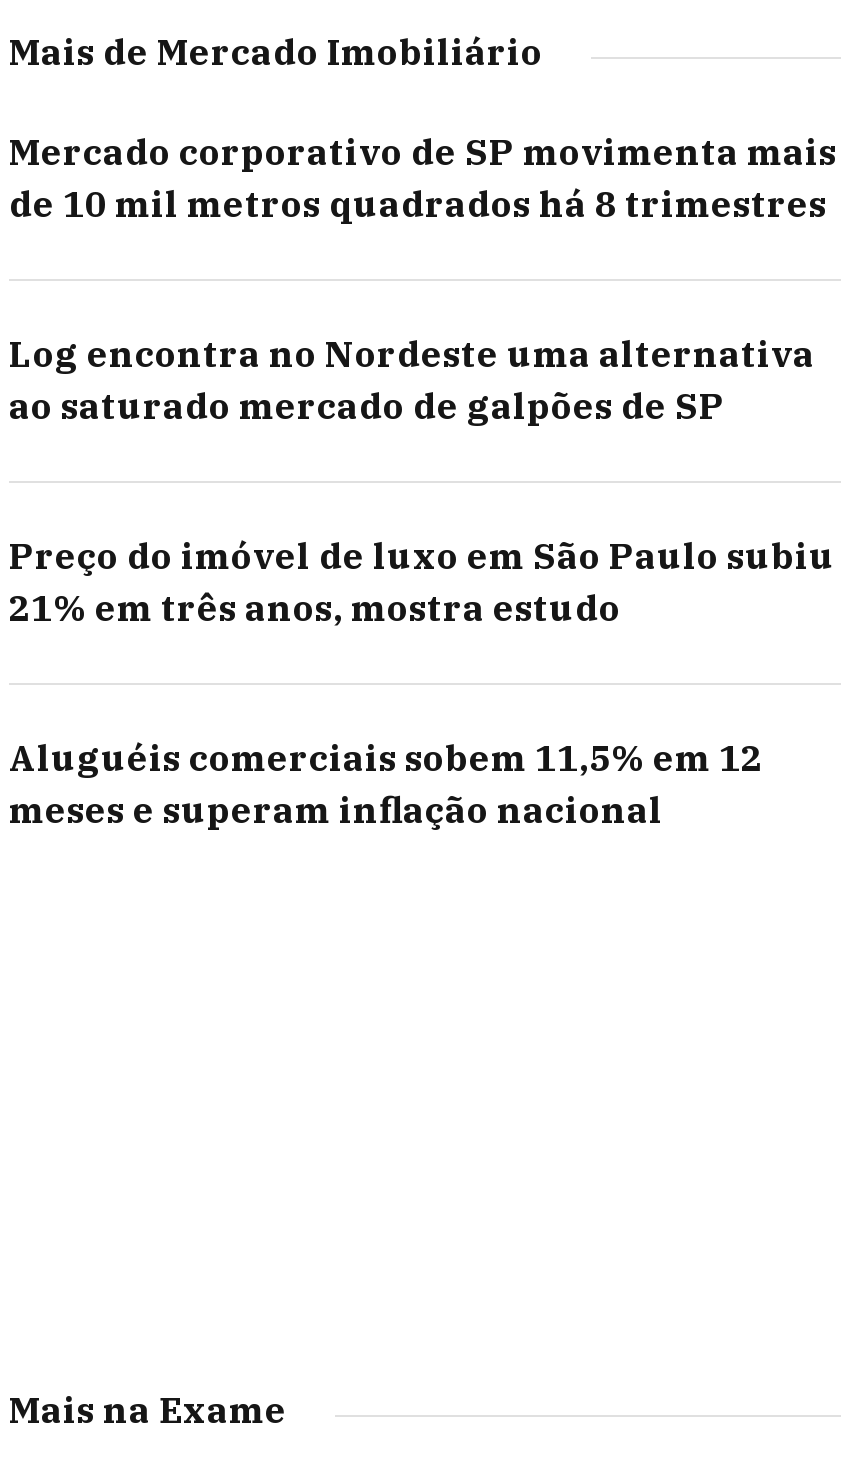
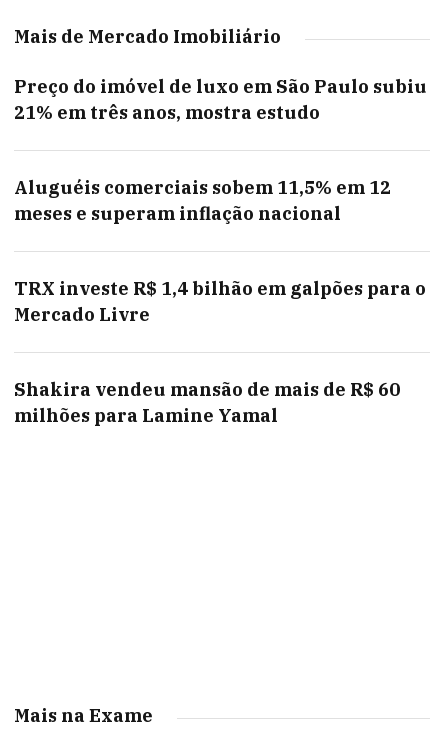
[9,129,837,429] Mercado corporativo de SP movimenta mais | de 10 mil metros quadrados há 8 trimestres | Log encontra no Nordeste uma alternativa | ao saturado mercado de galpões de SP -> none
moved [9,533,835,833] -> [14,75,427,225]: Preço do imóvel de luxo em São Paulo subiu | 21% em três anos, mostra estudo | Aluguéis comerciais sobem 11,5% em 12 | meses e superam inflação nacional
none -> [14,277,426,427] TRX investe R$ 1,4 bilhão em galpões para o | Mercado Livre | Shakira vendeu mansão de mais de R$ 60 | milhões para Lamine Yamal

